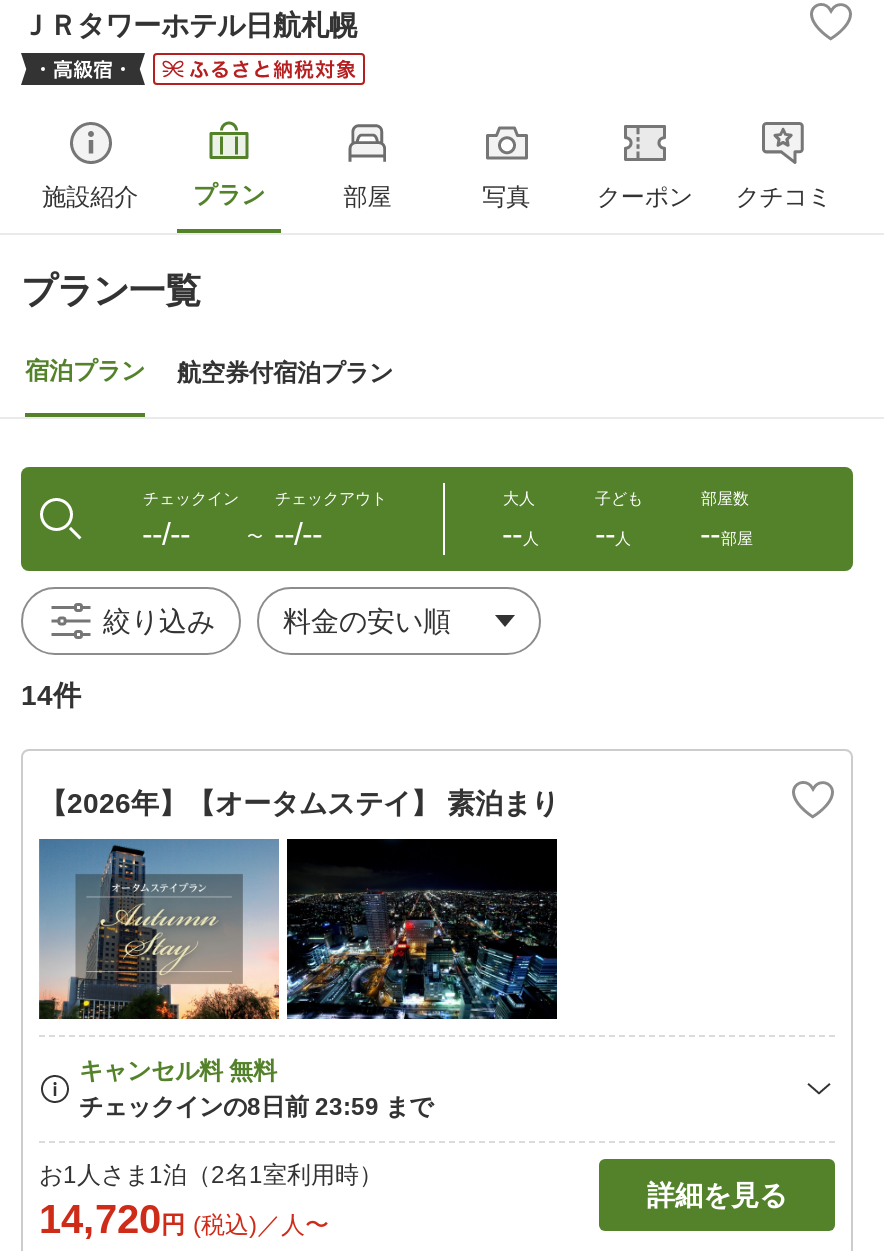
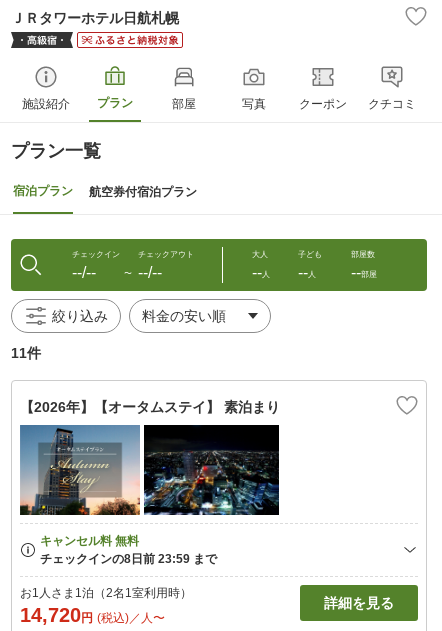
[21,679,81,711] 14件 -> [11,345,41,361] 11件

